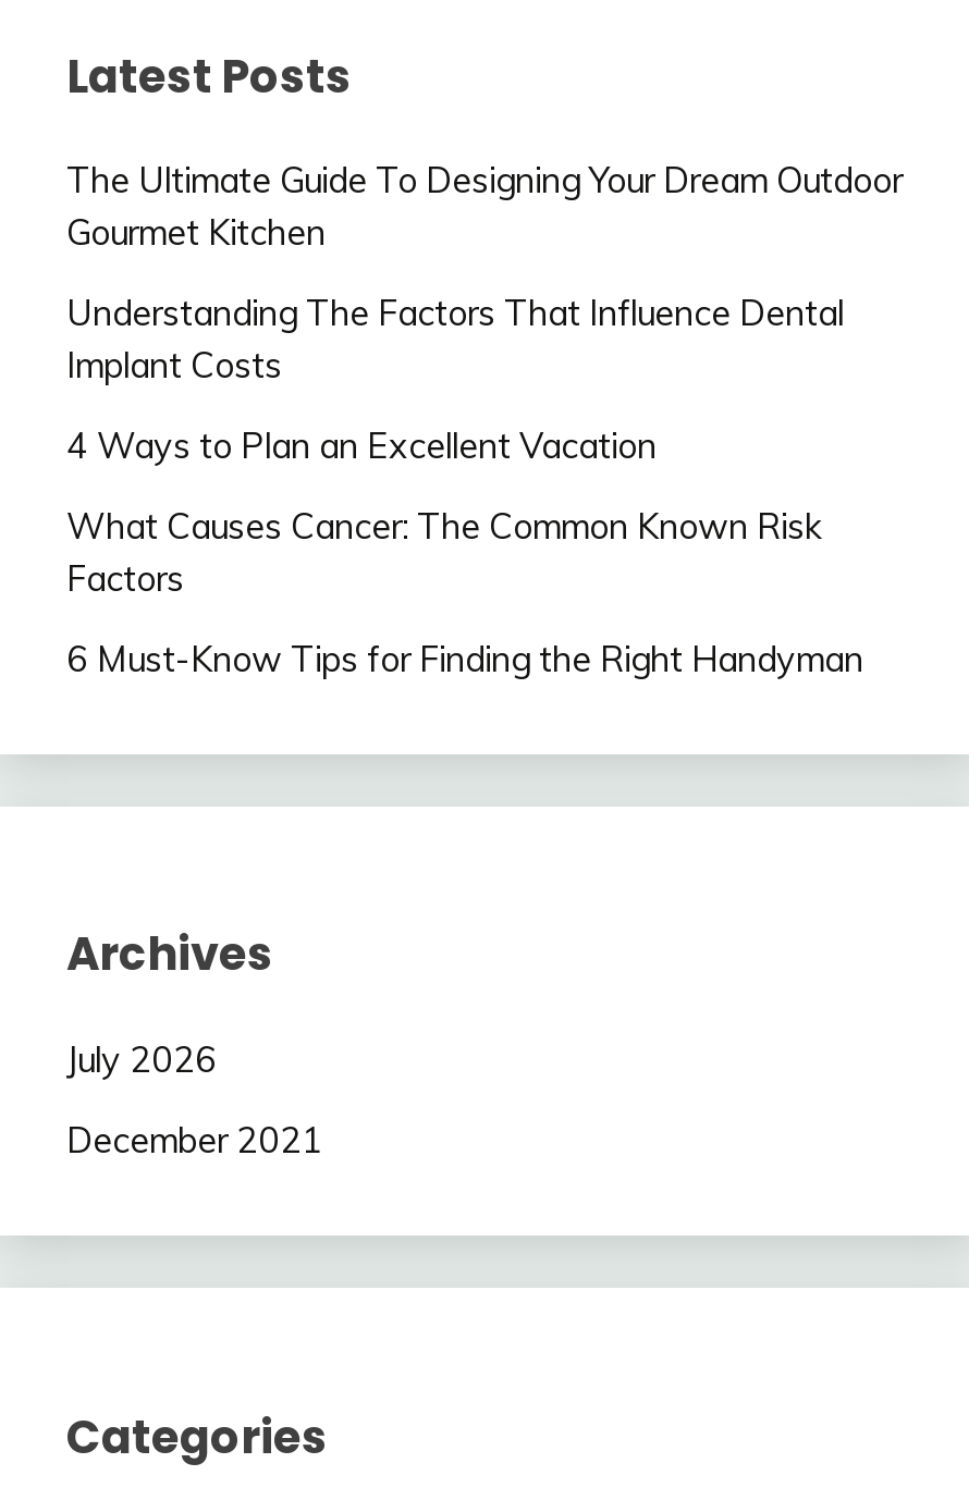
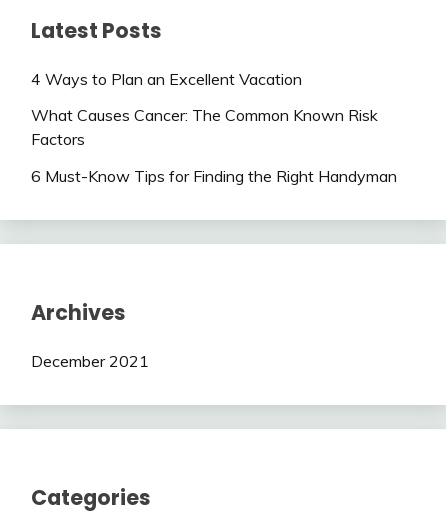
[66,158,903,386] The Ultimate Guide To Designing Your Dream Outdoor | Gourmet Kitchen | Understanding The Factors That Influence Dental | Implant Costs -> none
[66,1037,217,1081] July 2026 -> none

